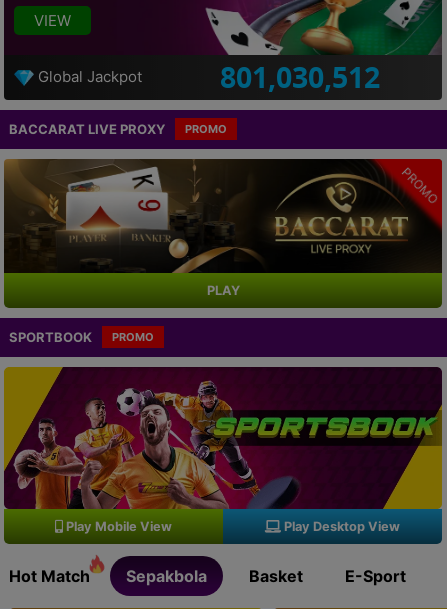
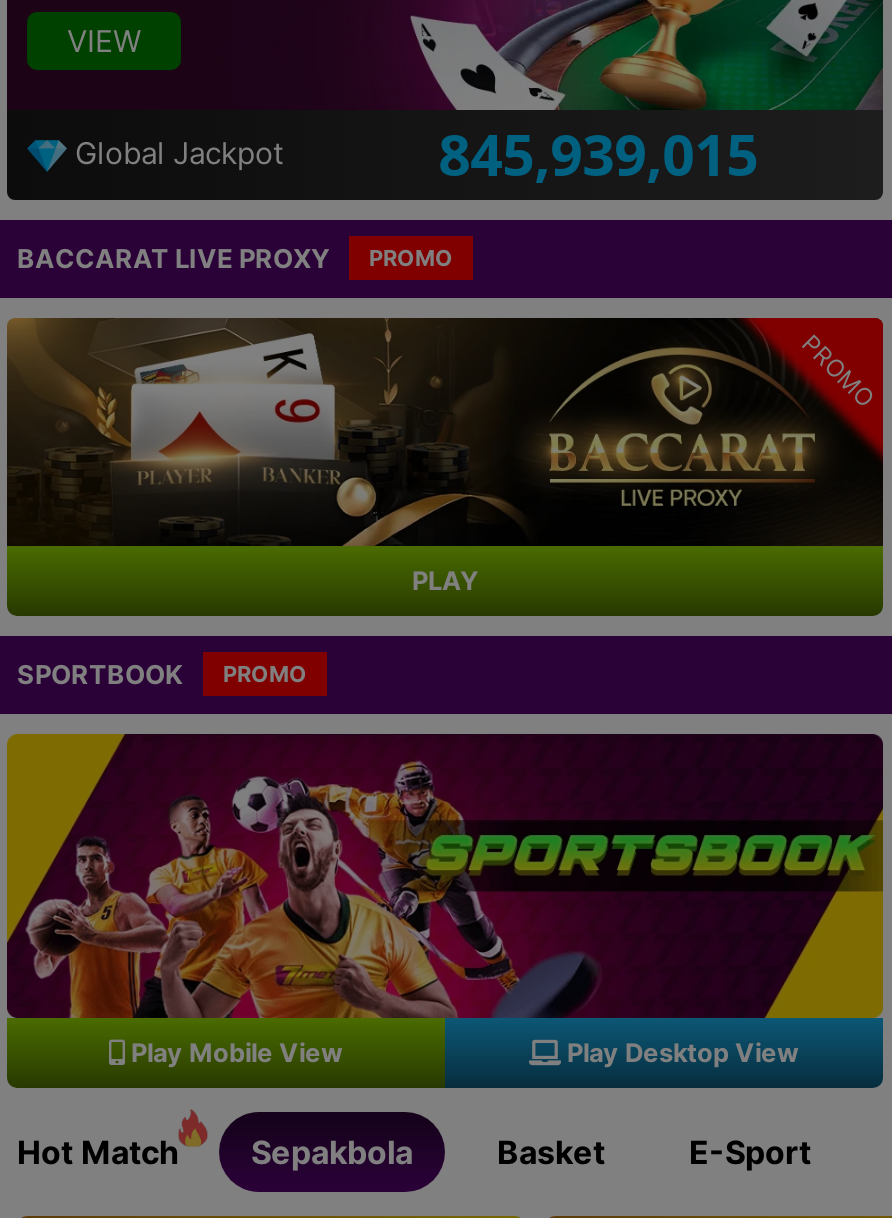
[220,56,380,96] 801,030,512 -> [438,113,758,193] 845,939,015

